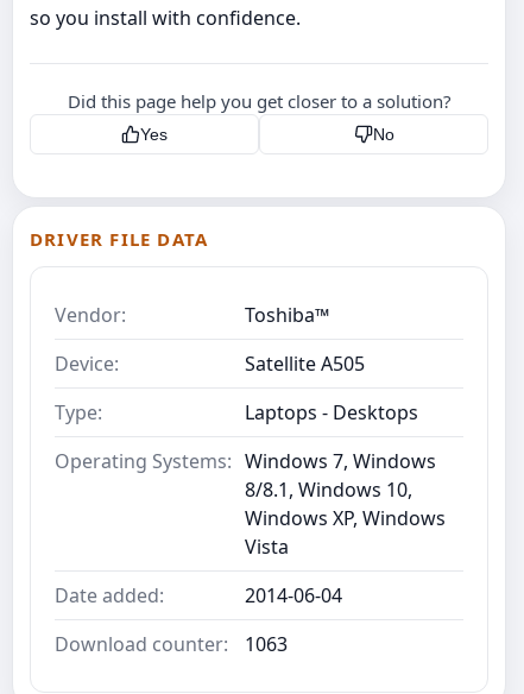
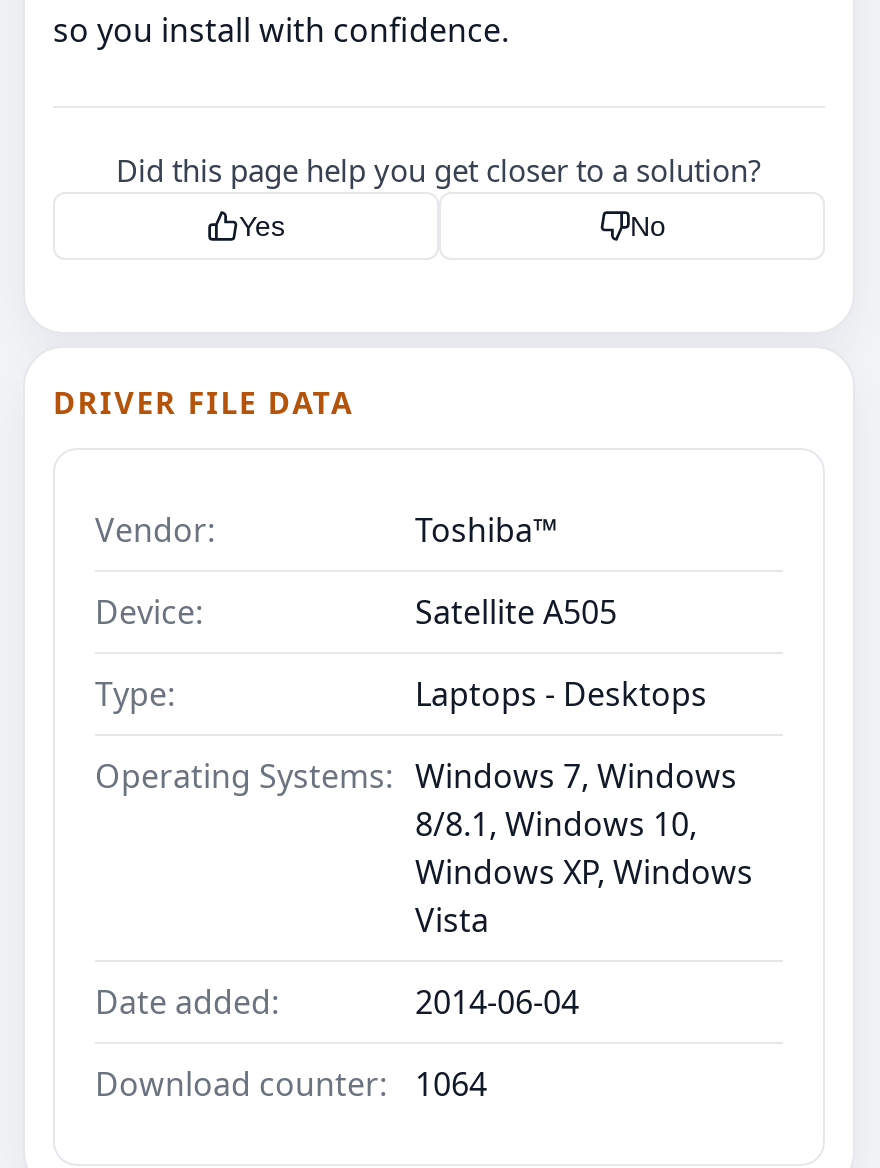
[55,631,288,657] Download counter: 1063 -> [95,1062,487,1106] Download counter: 1064

